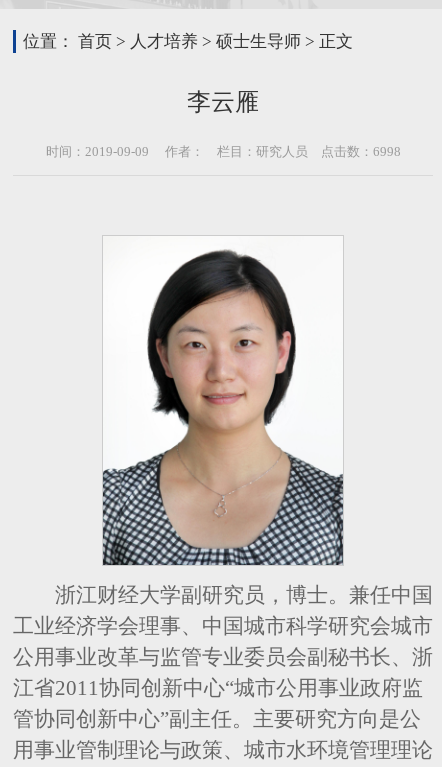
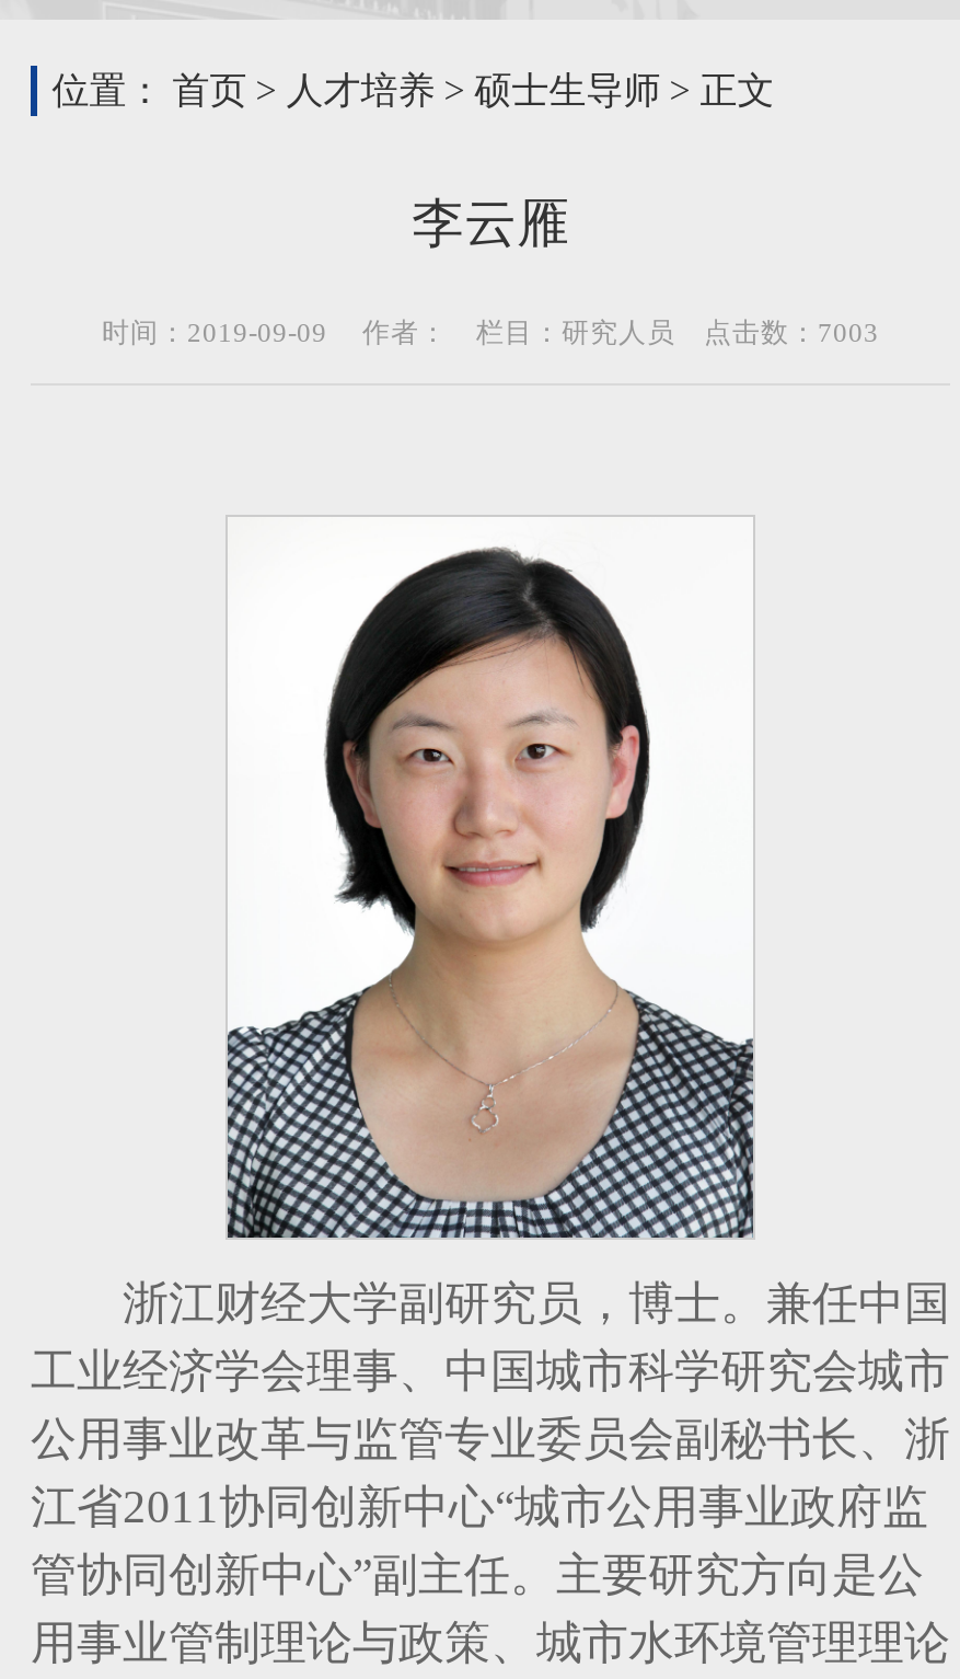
[45,145,400,159] 时间：2019-09-09 作者： 栏目：研究人员 点击数：6998 -> [102,318,879,348] 时间：2019-09-09 作者： 栏目：研究人员 点击数：7003

